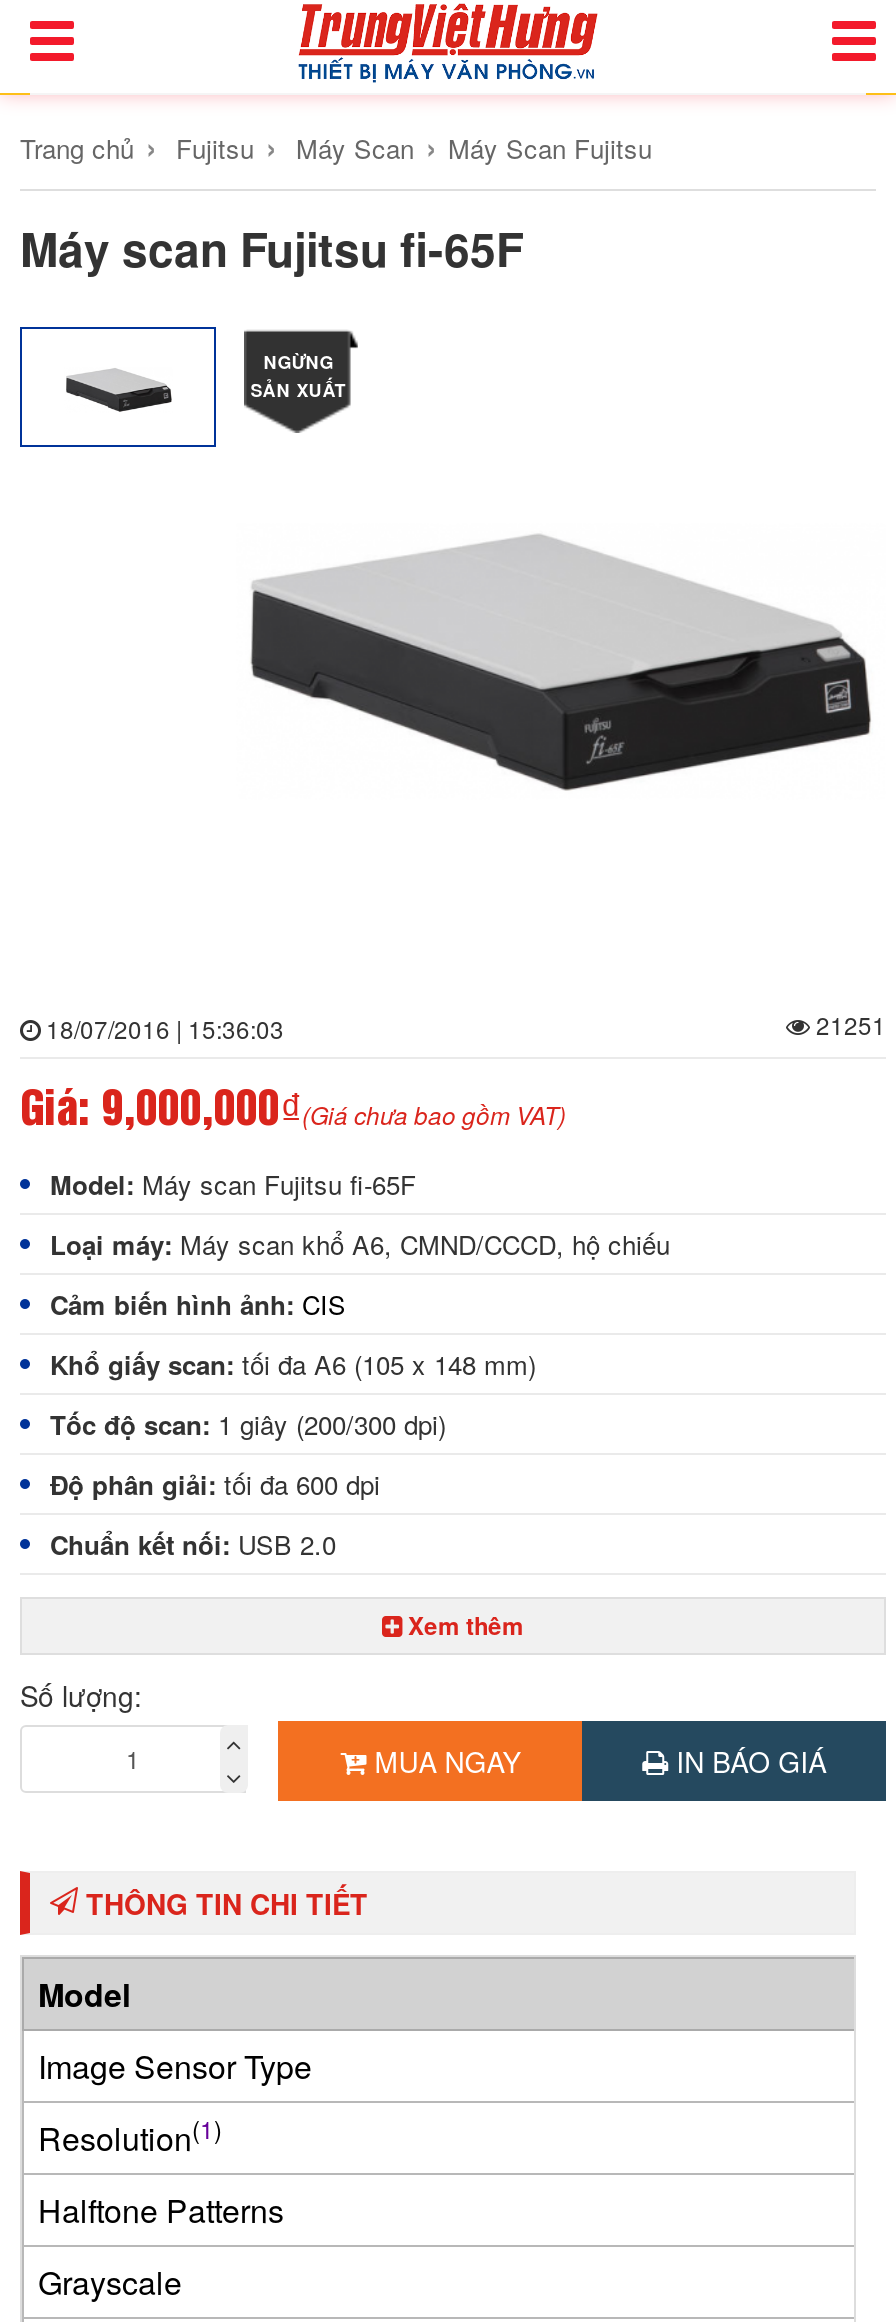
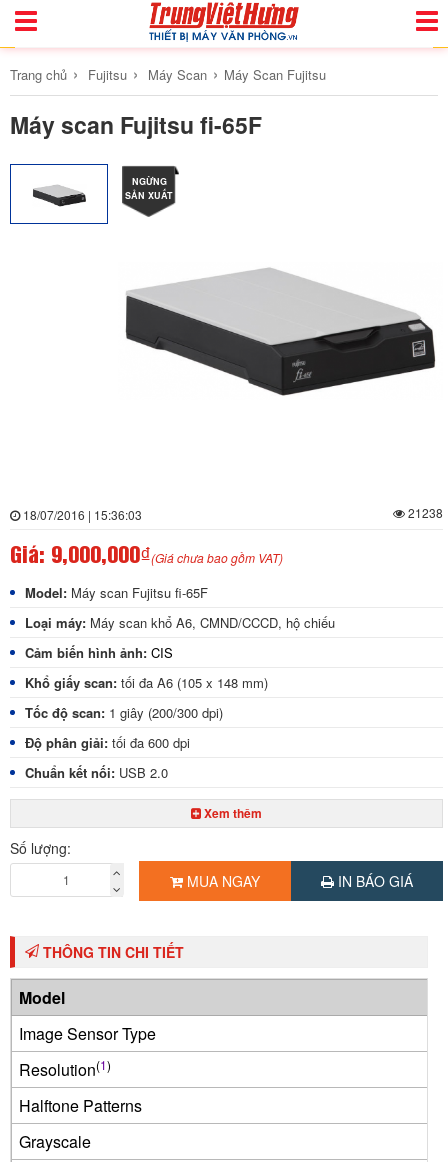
[810,1007,886,1041] 21251 -> [405,504,443,521] 21238

